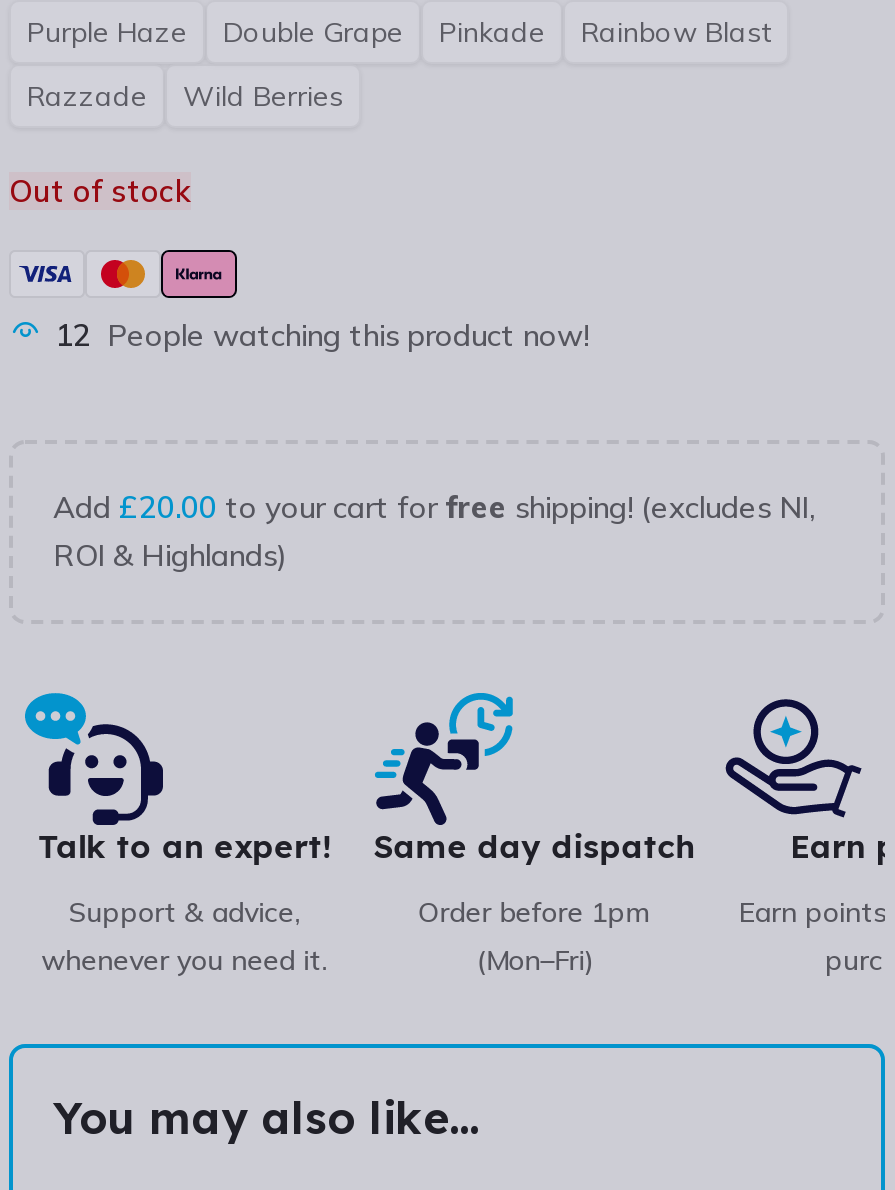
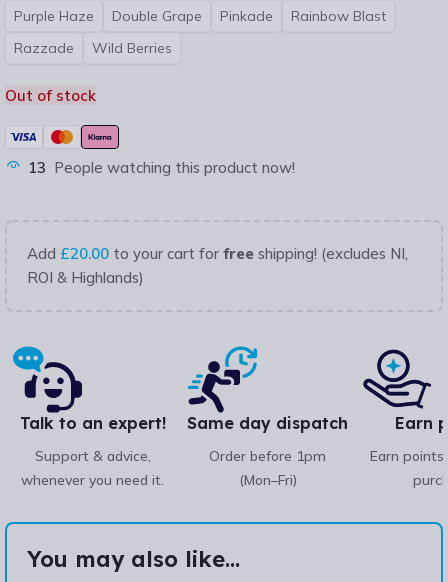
[55,316,589,354] 12 People watching this product now! -> [28,158,295,177] 13 People watching this product now!

